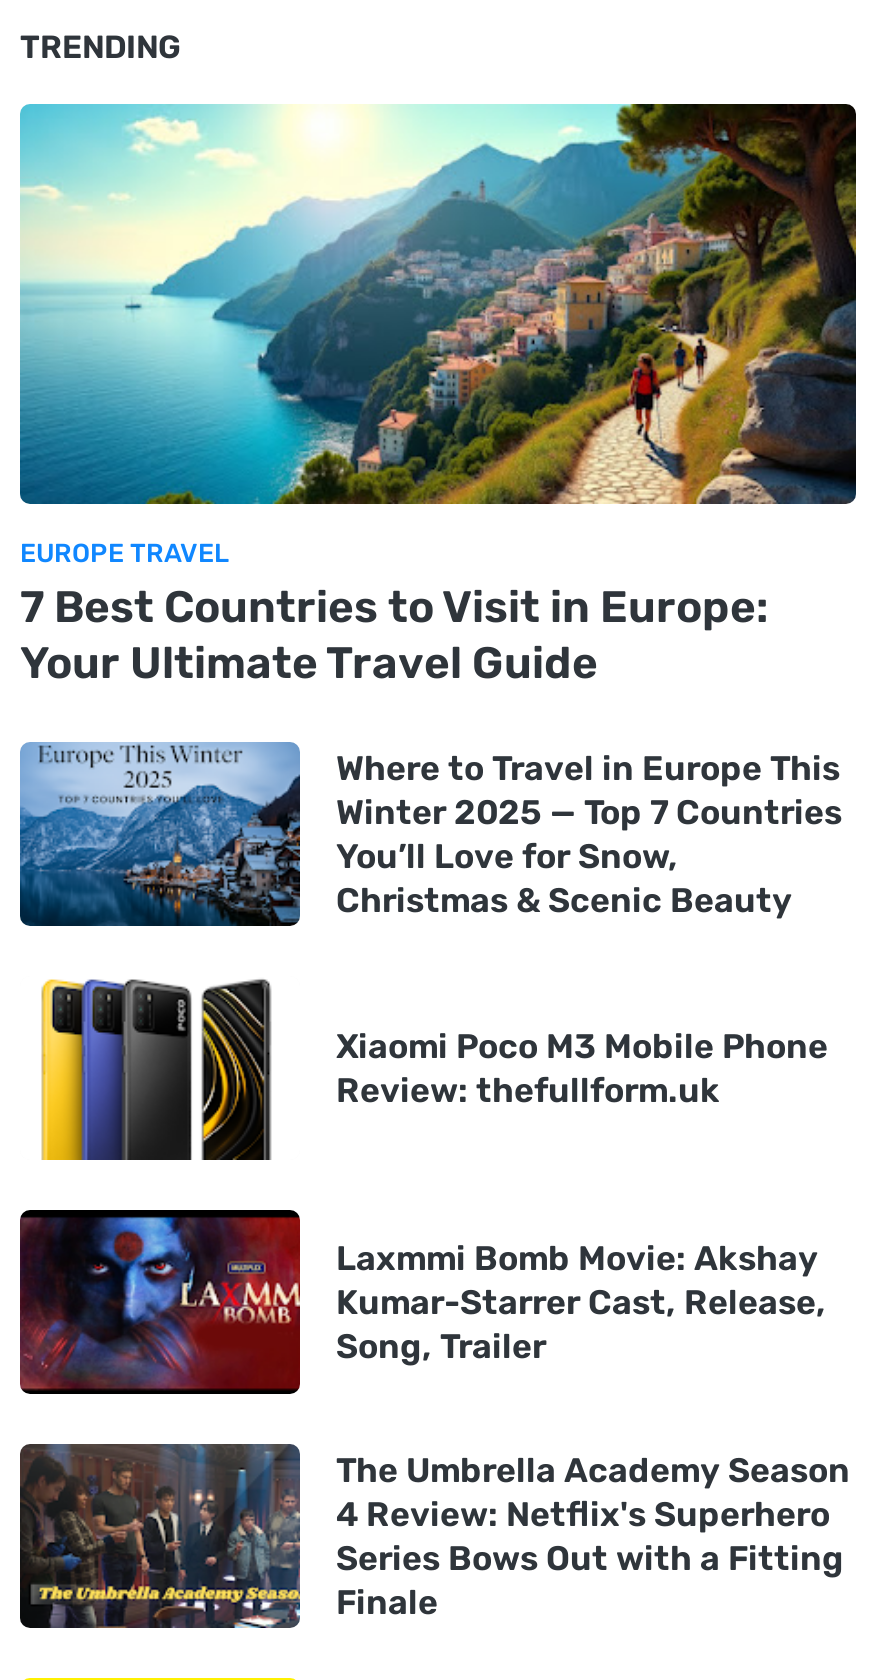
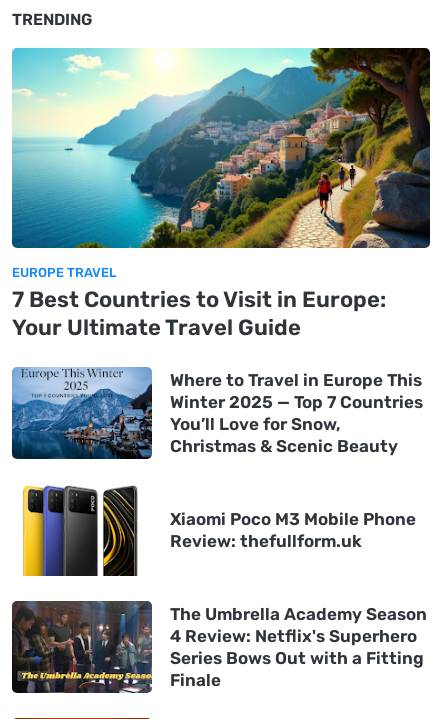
[18,1208,826,1394] [image] | Laxmmi Bomb Movie: Akshay | Kumar-Starrer Cast, Release, | Song, Trailer -> none

